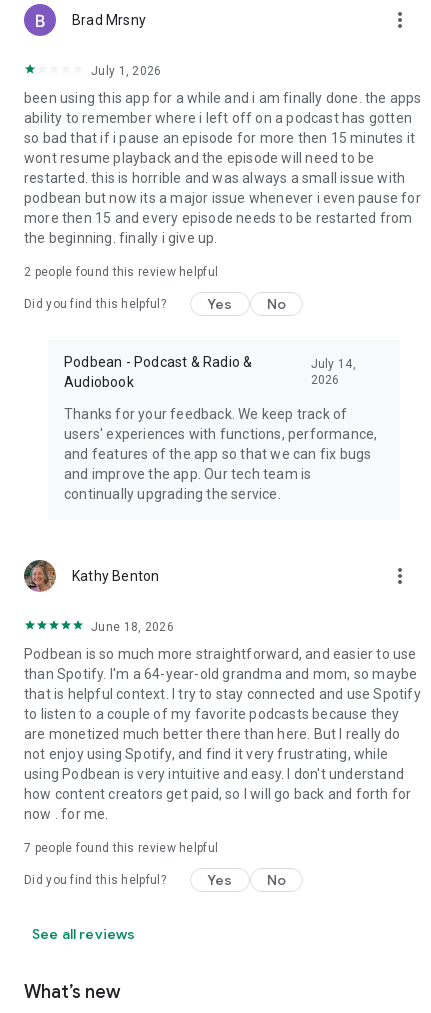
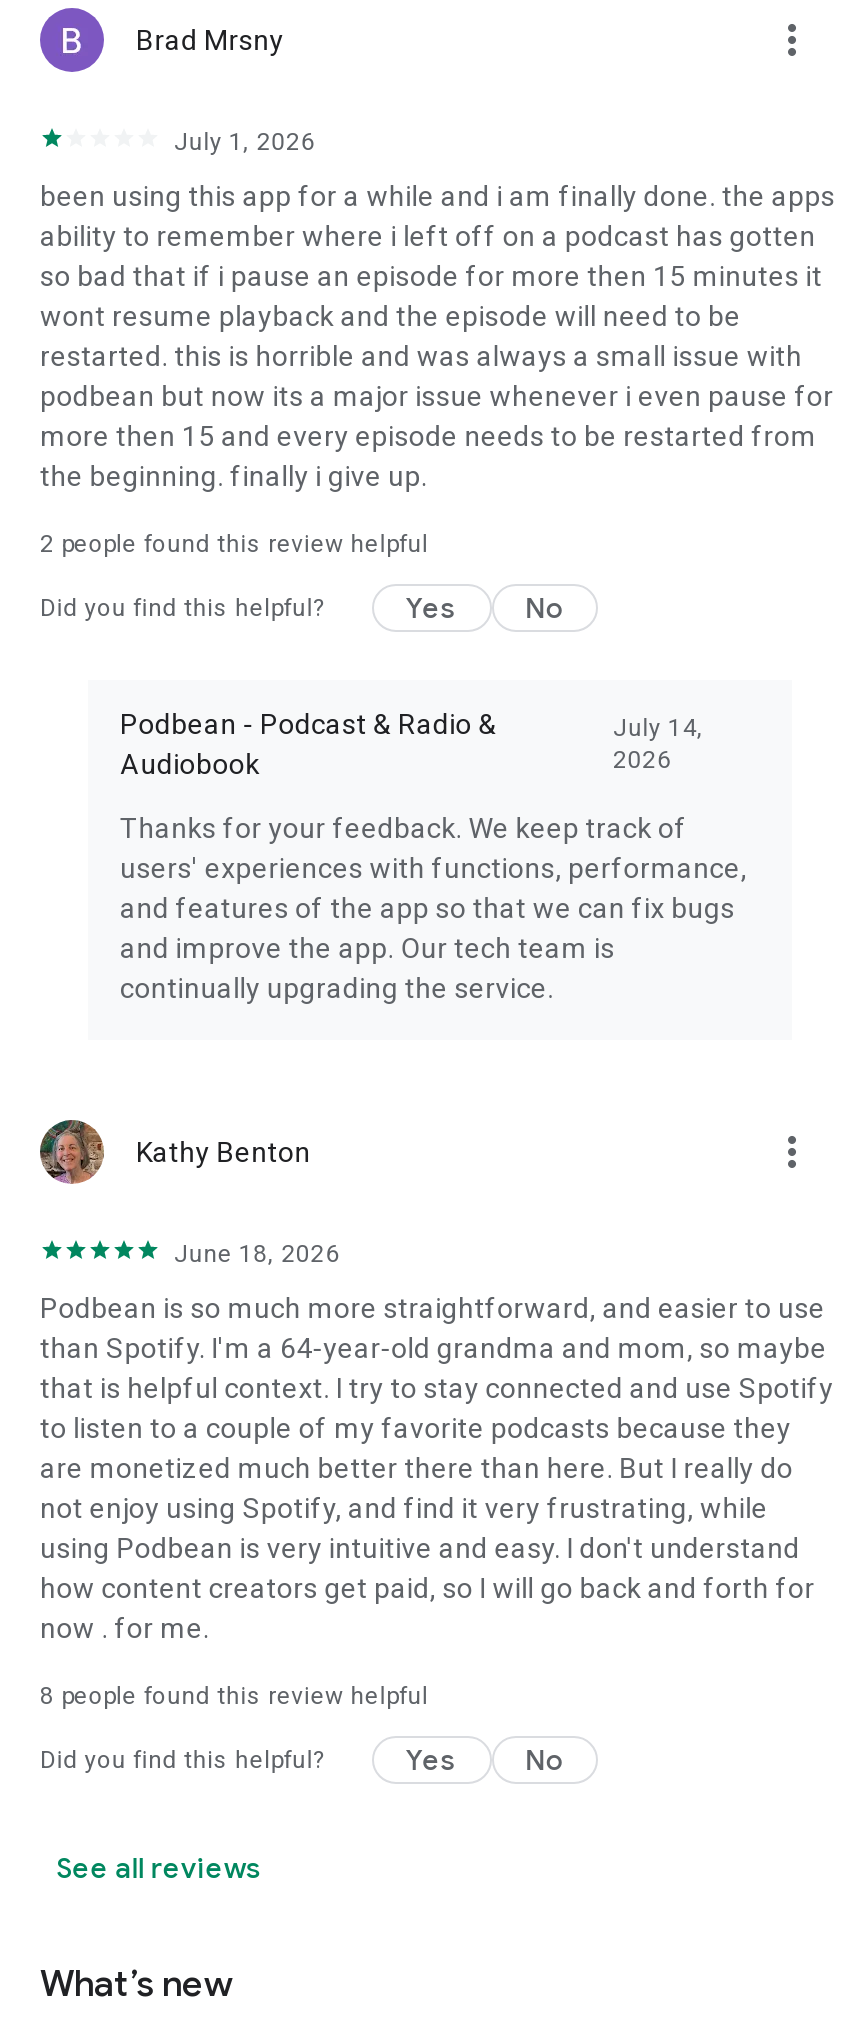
[24,841,218,855] 7 people found this review helpful -> [40,1682,428,1710] 8 people found this review helpful

